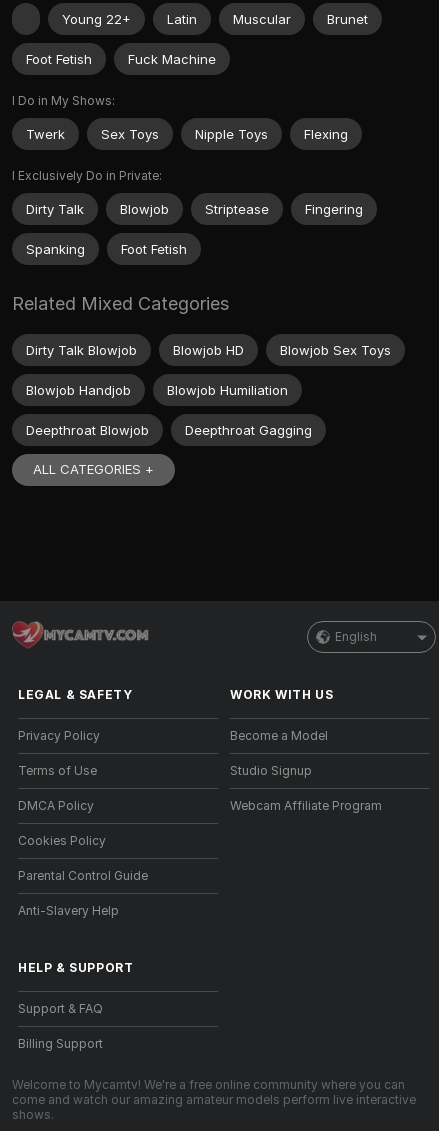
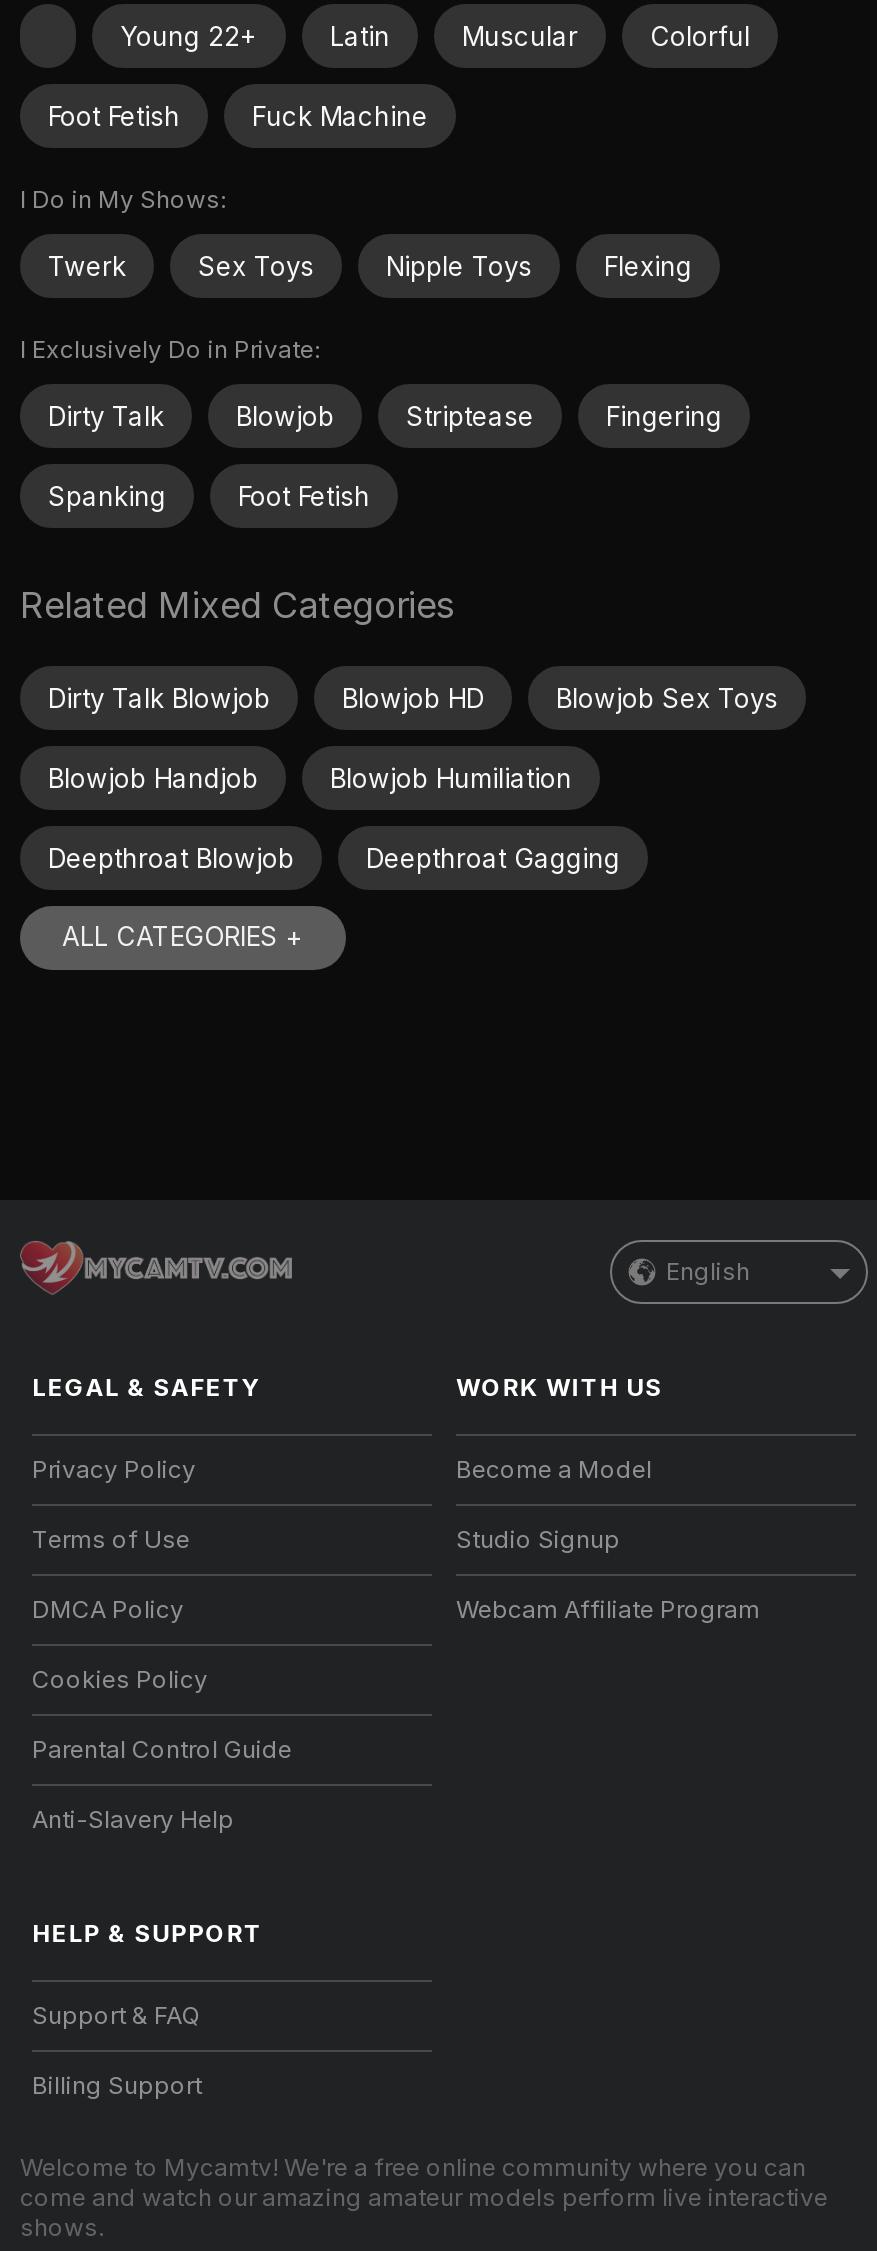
[327,10,368,26] Brunet -> [650,19,750,51] Colorful

